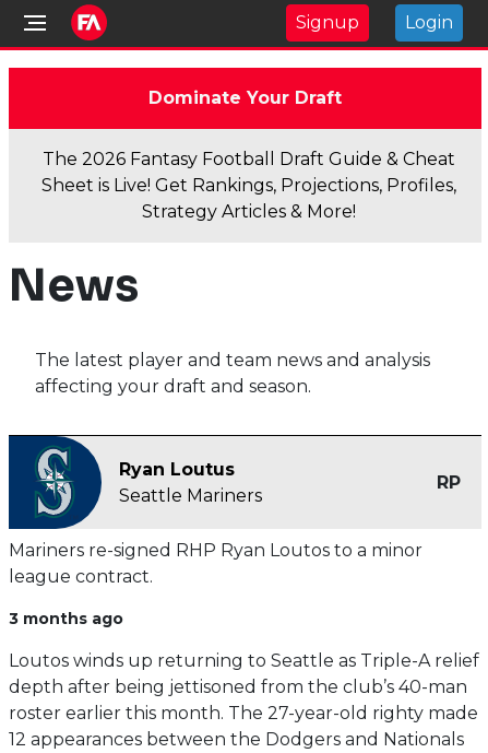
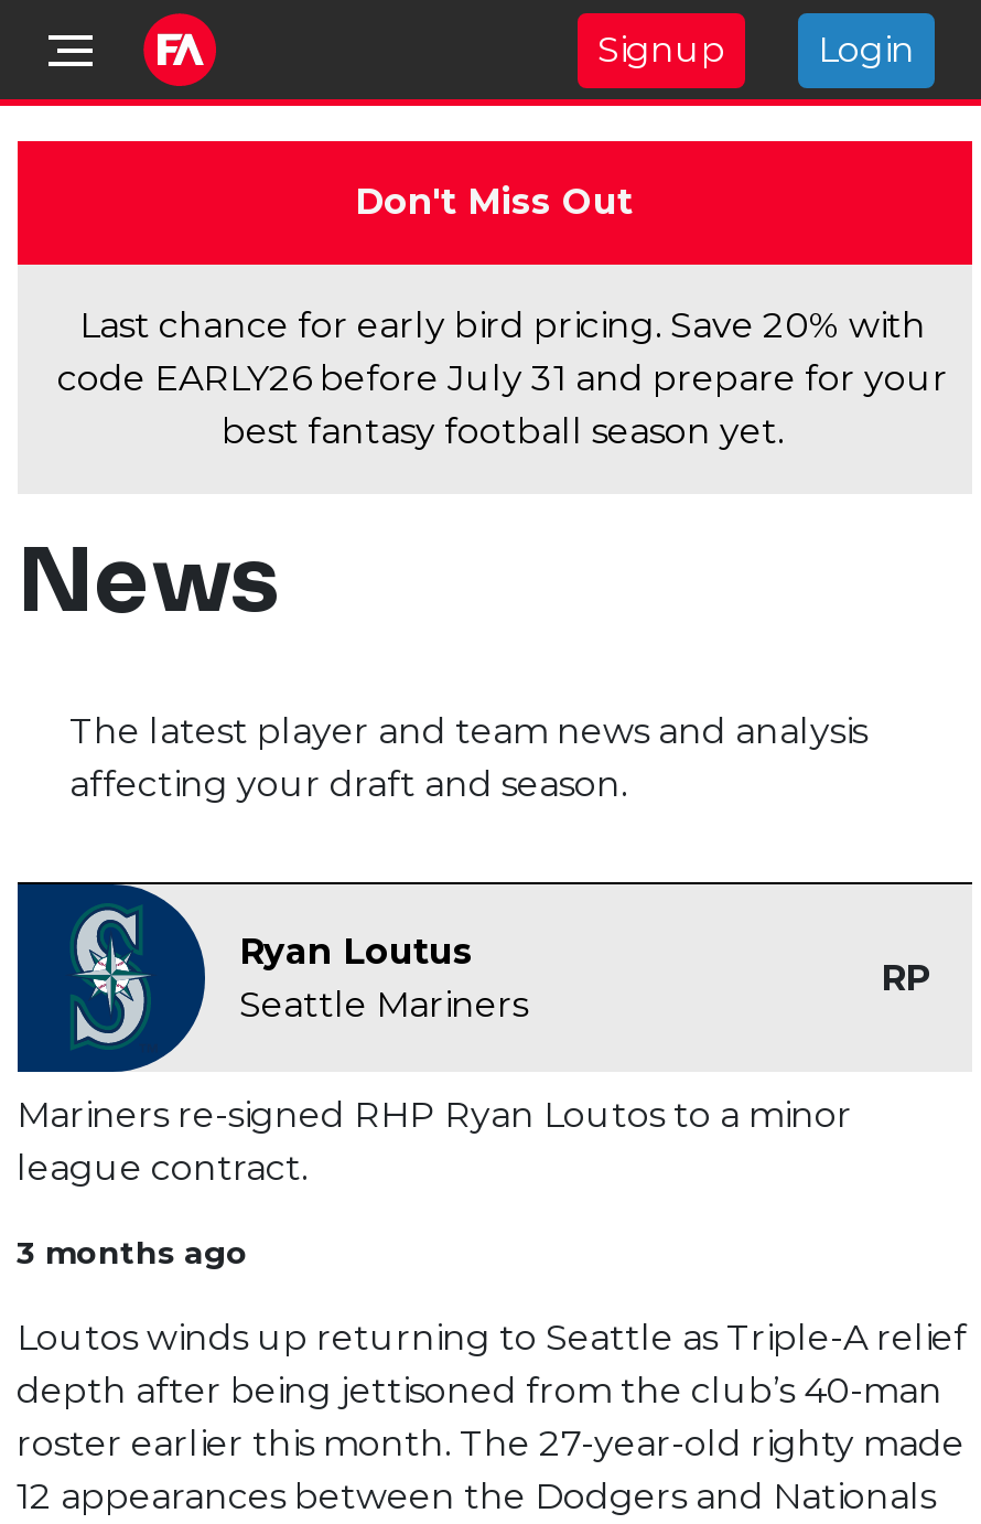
[148,87,341,108] Dominate Your Draft -> [355,181,633,223] Don't Miss Out
[41,149,456,222] The 2026 Fantasy Football Draft Guide & Cheat | Sheet is Live! Get Rankings, Projections, Profiles, | Strategy Articles & More! -> [57,304,948,452] Last chance for early bird pricing. Save 20% with | code EARLY26 before July 31 and prepare for your | best fantasy football season yet.

